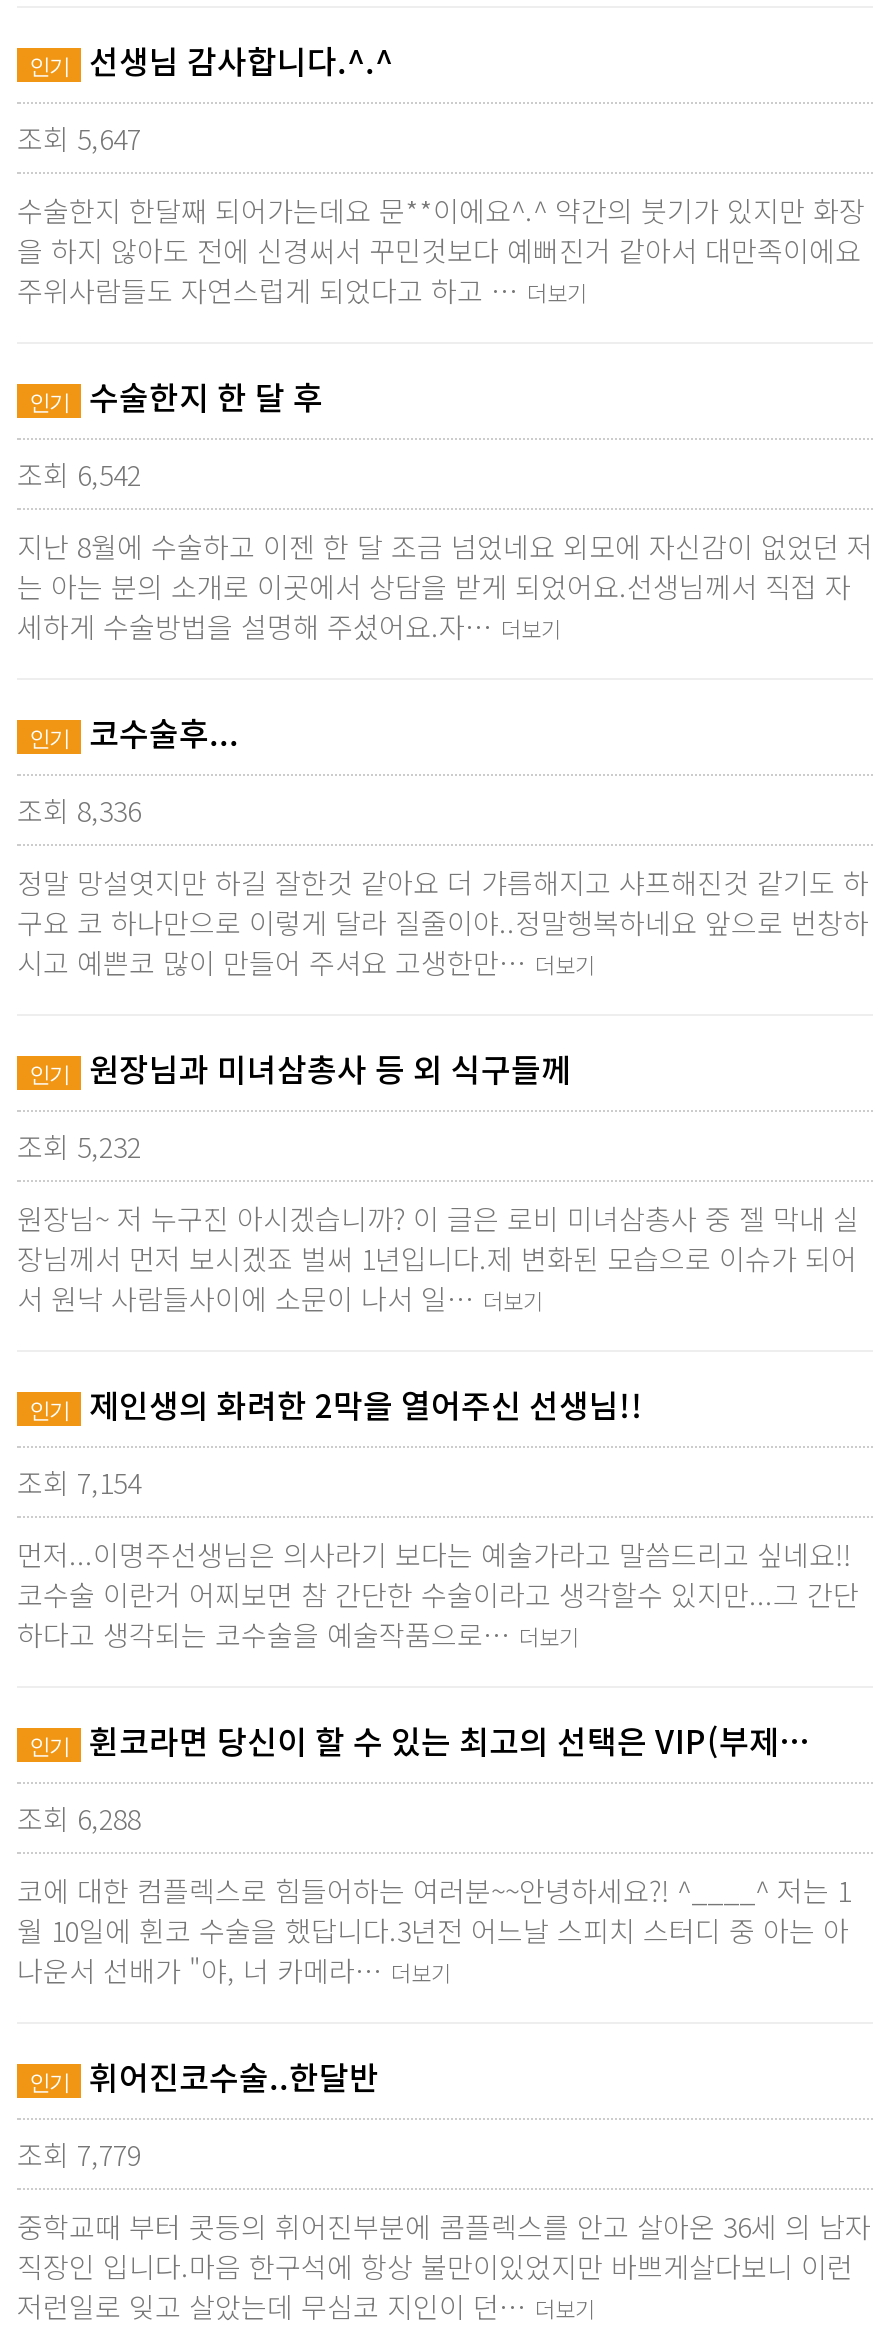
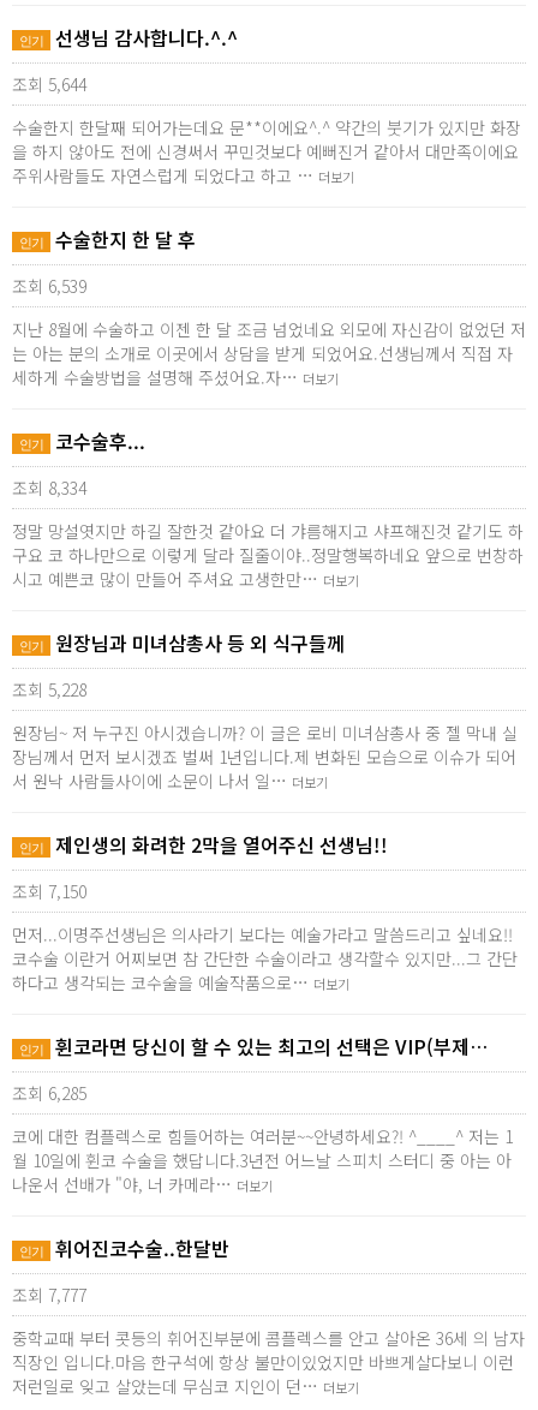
[17,118,141,158] 조회 5,647 -> [12,72,86,96] 조회 5,644
[17,454,141,494] 조회 6,542 -> [12,274,86,298] 조회 6,539
[17,790,141,830] 조회 8,336 -> [12,476,86,500] 조회 8,334
[17,1126,141,1166] 조회 5,232 -> [12,677,86,701] 조회 5,228
[17,1462,141,1502] 조회 7,154 -> [12,879,86,903] 조회 7,150
[17,1798,141,1838] 조회 6,288 -> [12,1081,86,1105] 조회 6,285
[17,2134,141,2174] 조회 7,779 -> [12,1283,86,1307] 조회 7,777

